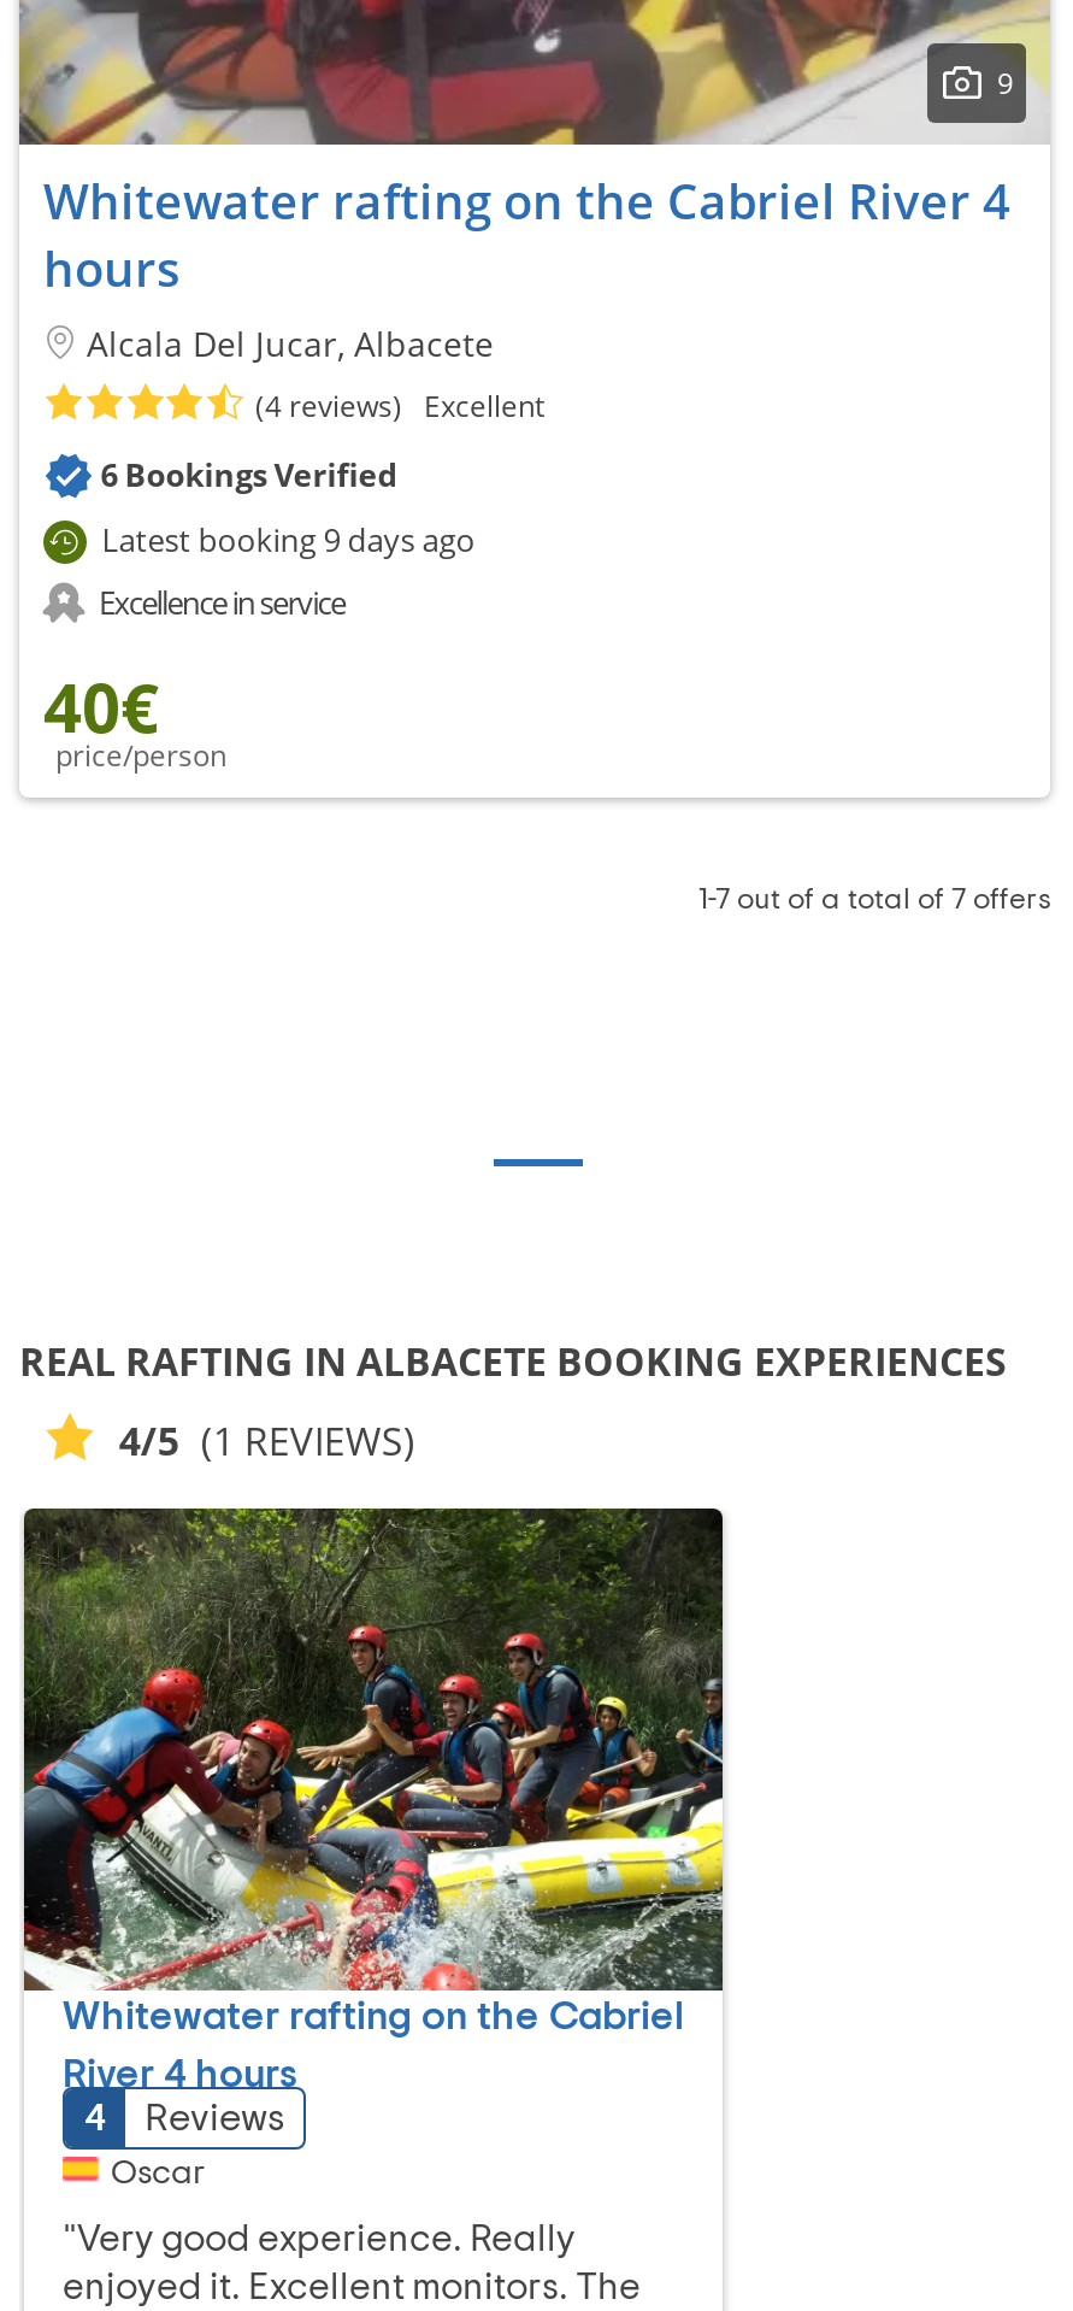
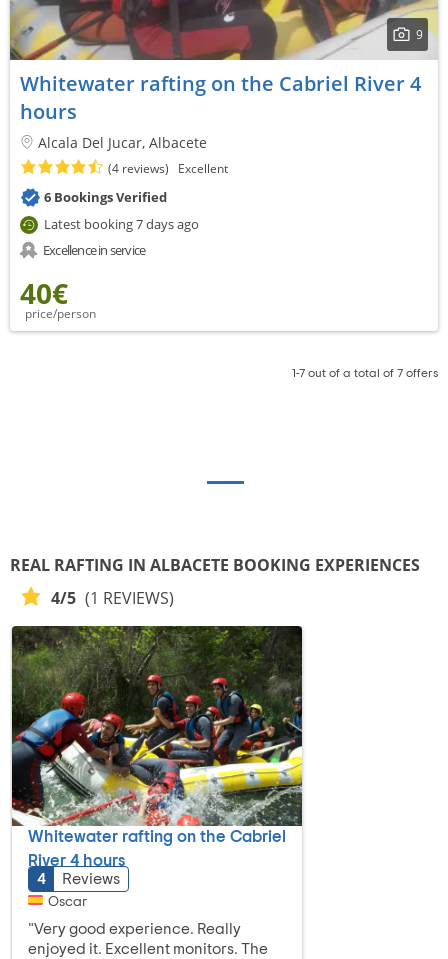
[102,518,475,561] Latest booking 9 days ago -> [44,215,199,233] Latest booking 7 days ago

